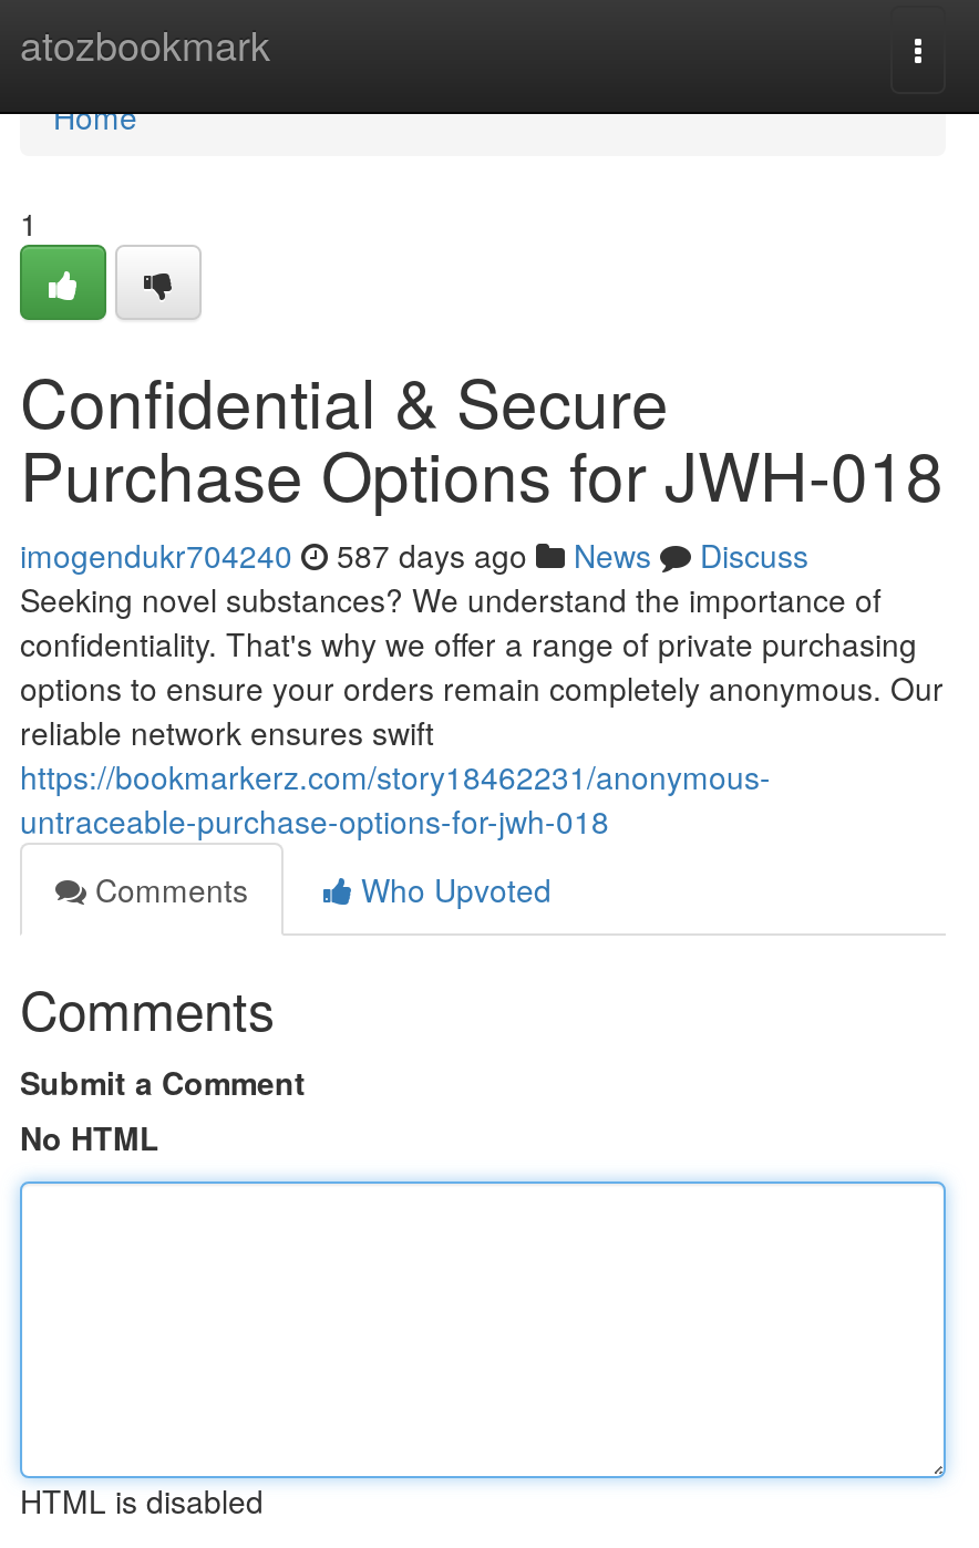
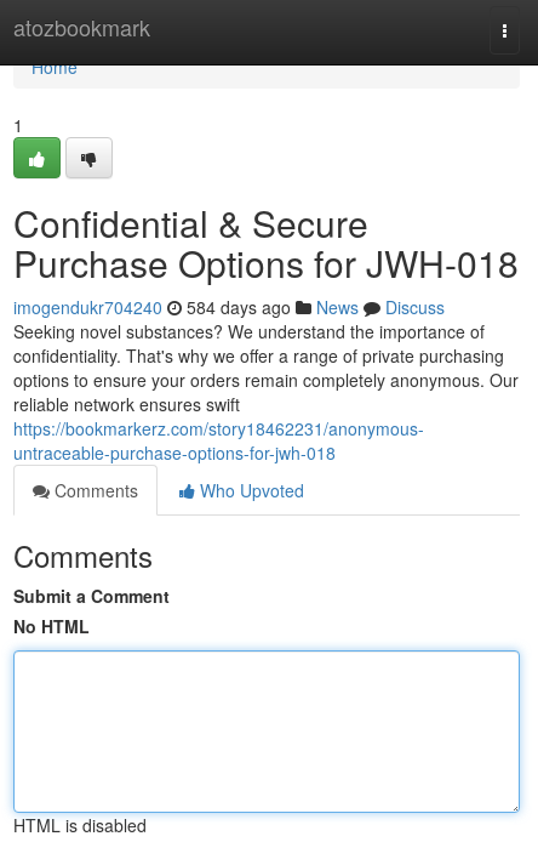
[20,533,808,577] imogendukr704240 587 days ago News Discuss -> [13,295,445,319] imogendukr704240 584 days ago News Discuss

